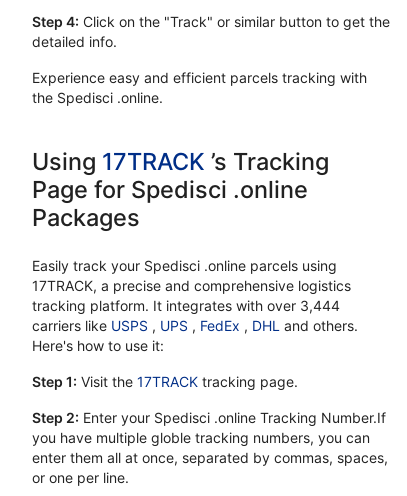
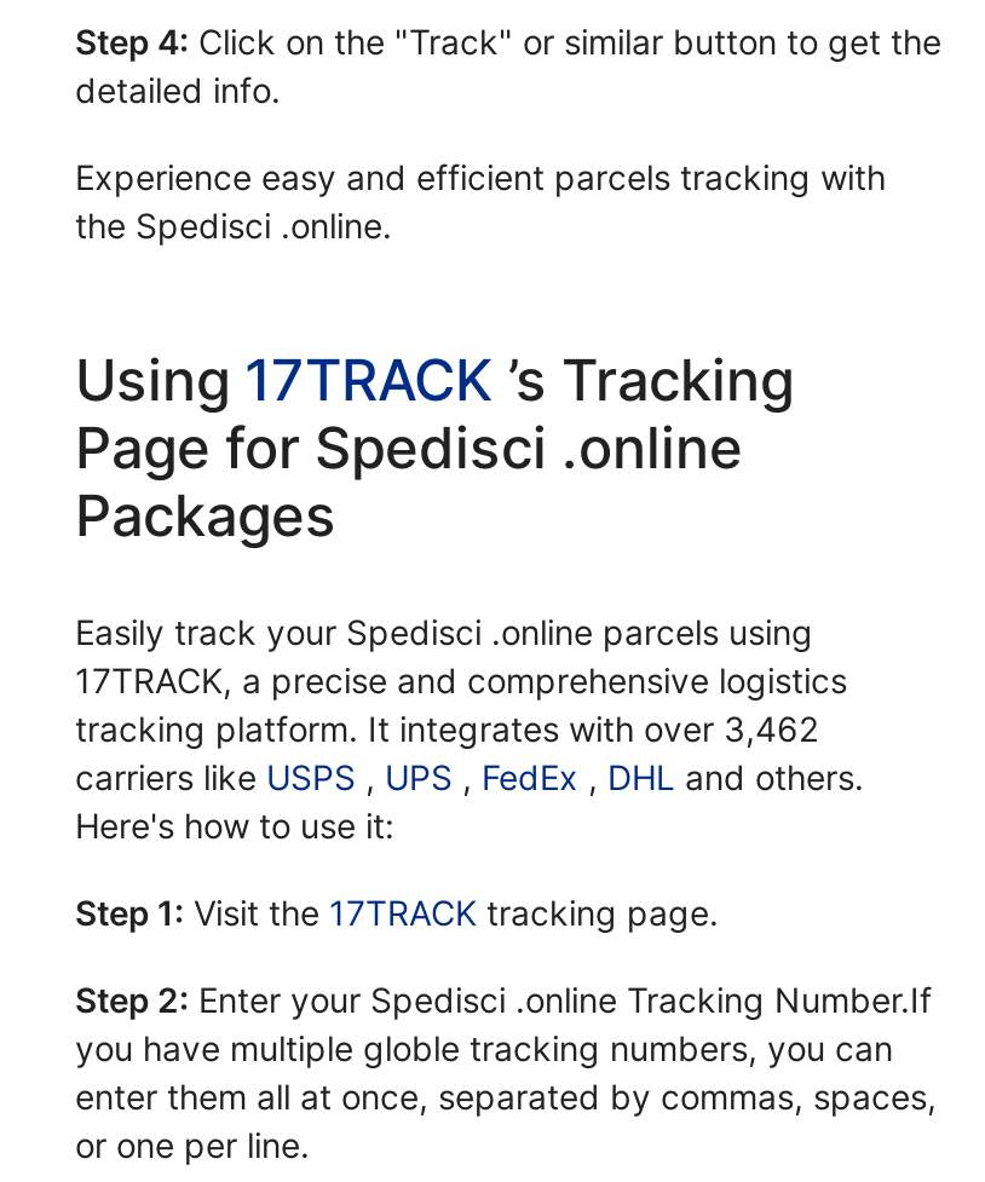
[32,297,340,314] tracking platform. It integrates with over 3,444 -> [75,708,818,749] tracking platform. It integrates with over 3,462

